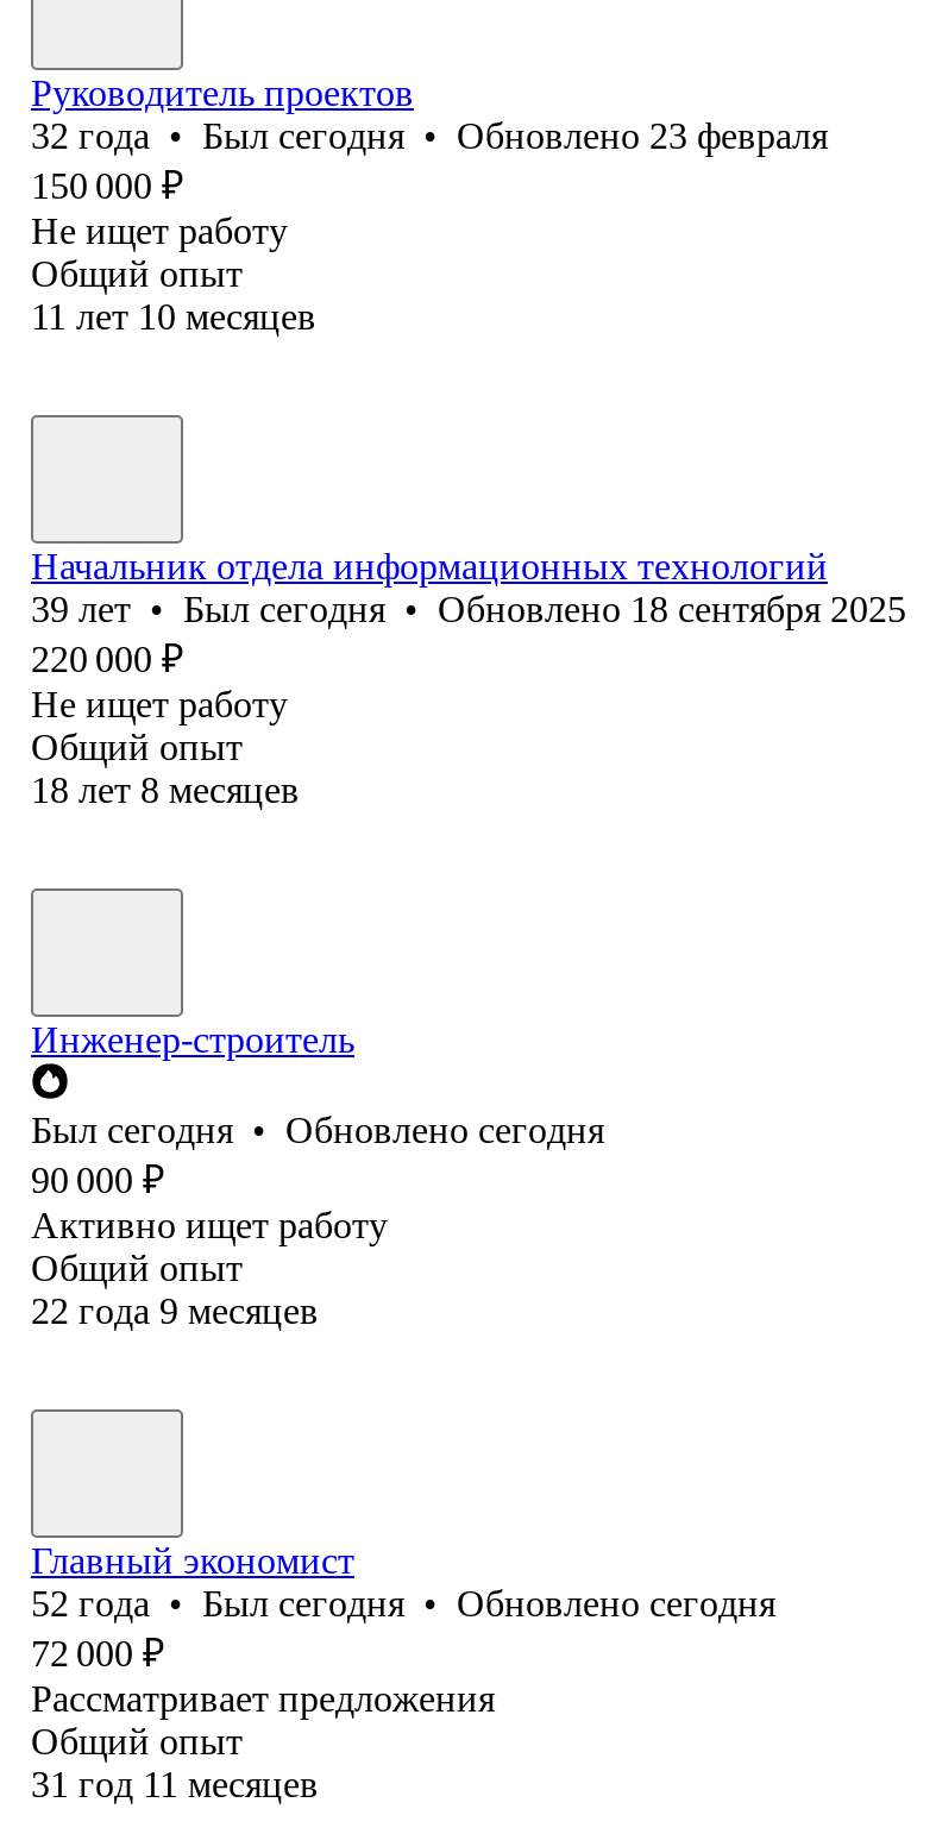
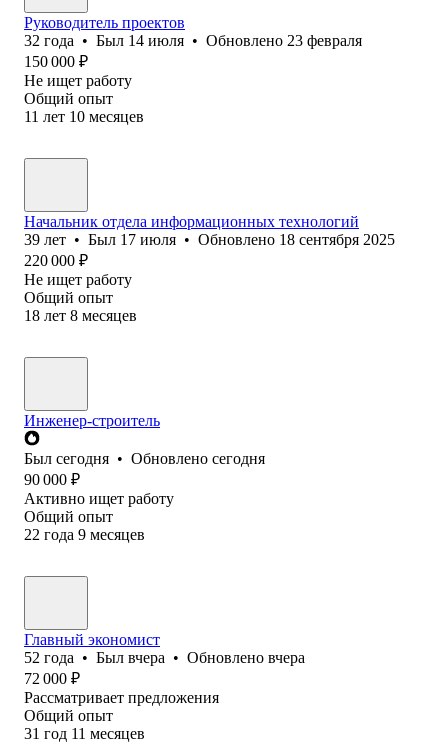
[31,115,828,156] 32 года • Был сегодня • Обновлено 23 февраля -> [24,32,362,49] 32 года • Был 14 июля • Обновлено 23 февраля
[31,588,906,629] 39 лет • Был сегодня • Обновлено 18 сентября 2025 -> [24,231,395,248] 39 лет • Был 17 июля • Обновлено 18 сентября 2025
[31,1583,775,1623] 52 года • Был сегодня • Обновлено сегодня -> [24,649,305,666] 52 года • Был вчера • Обновлено вчера

